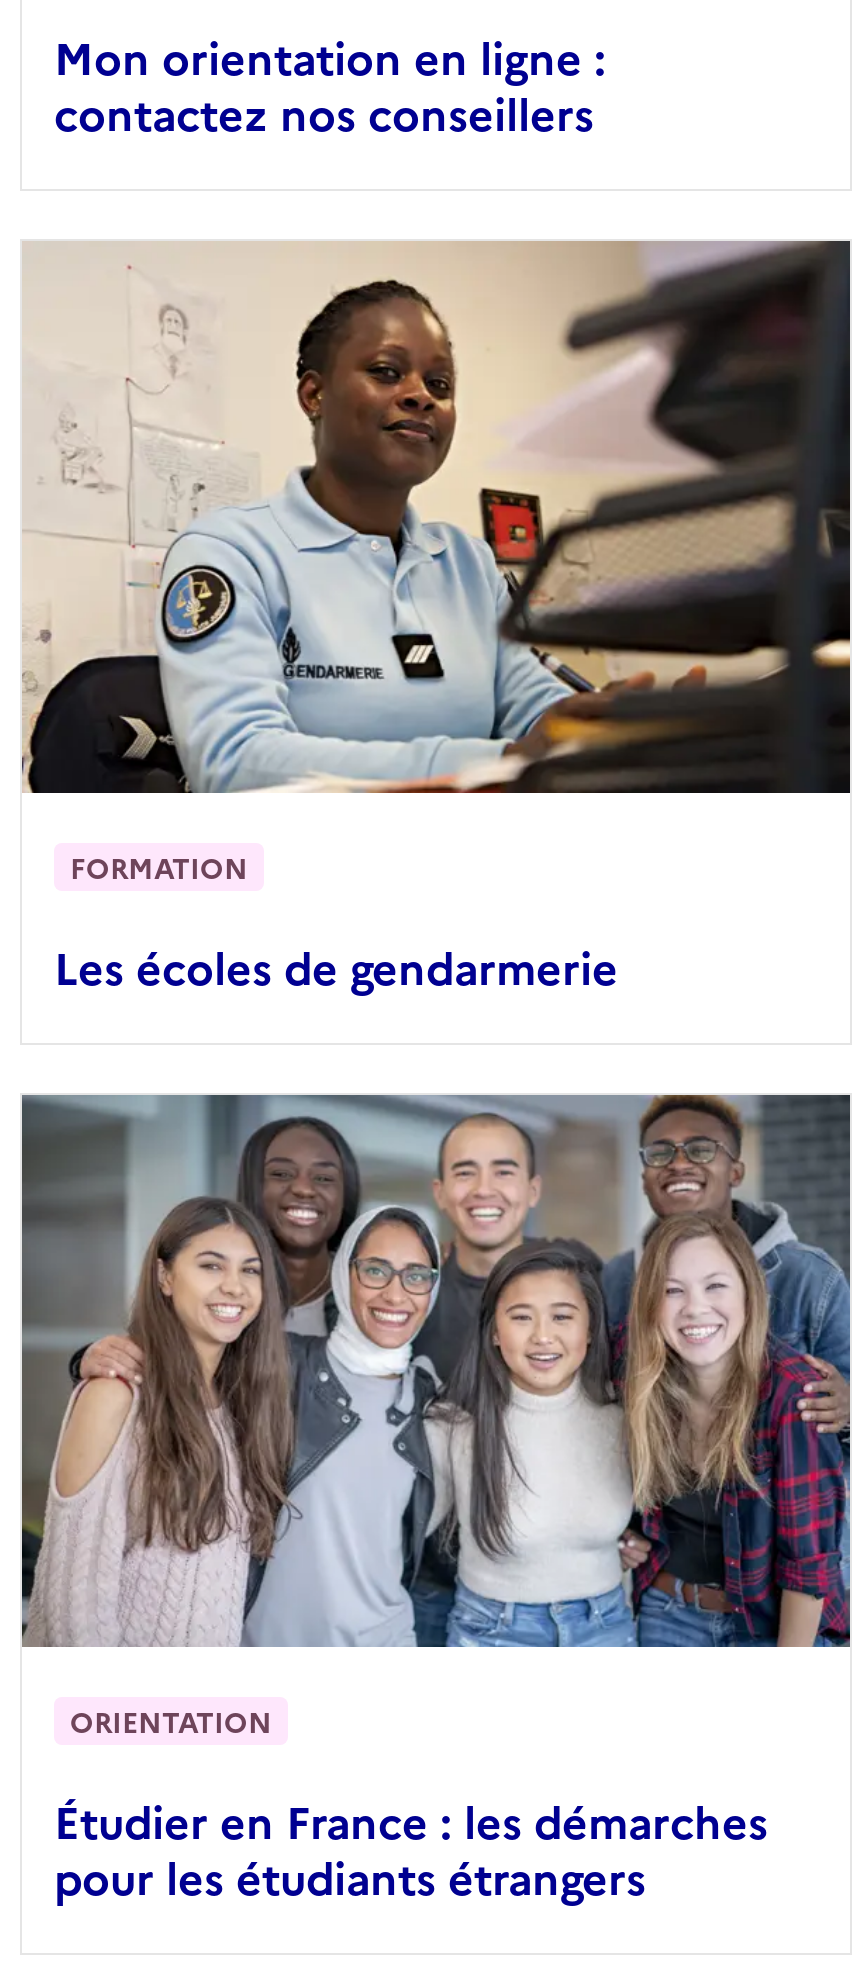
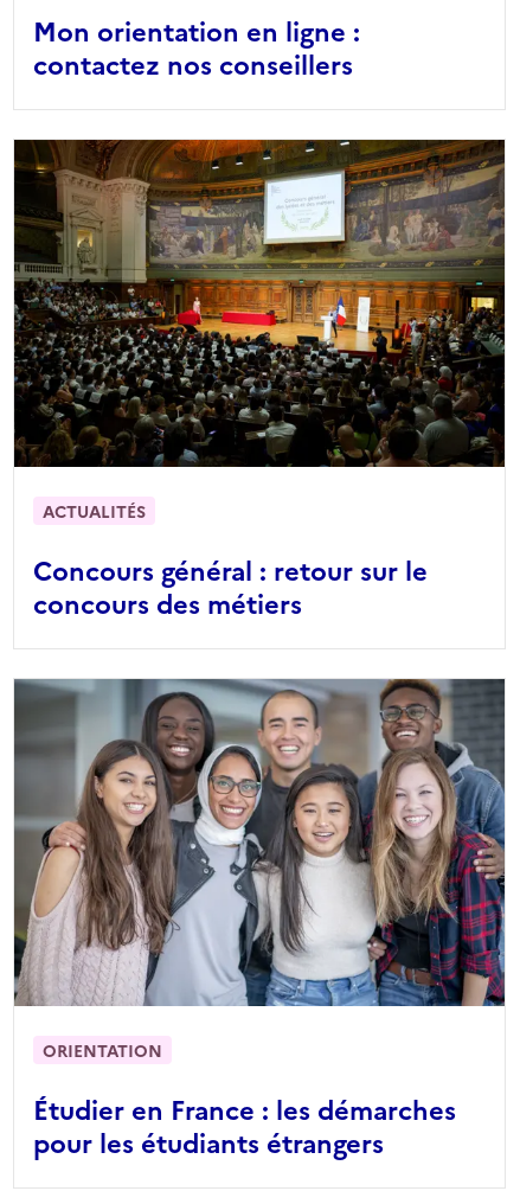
[20,239,852,887] [image] | FORMATION -> [13,139,505,523] [image] | ACTUALITÉS
[54,935,618,997] Les écoles de gendarmerie -> [33,551,428,621] Concours général : retour sur le | concours des métiers

